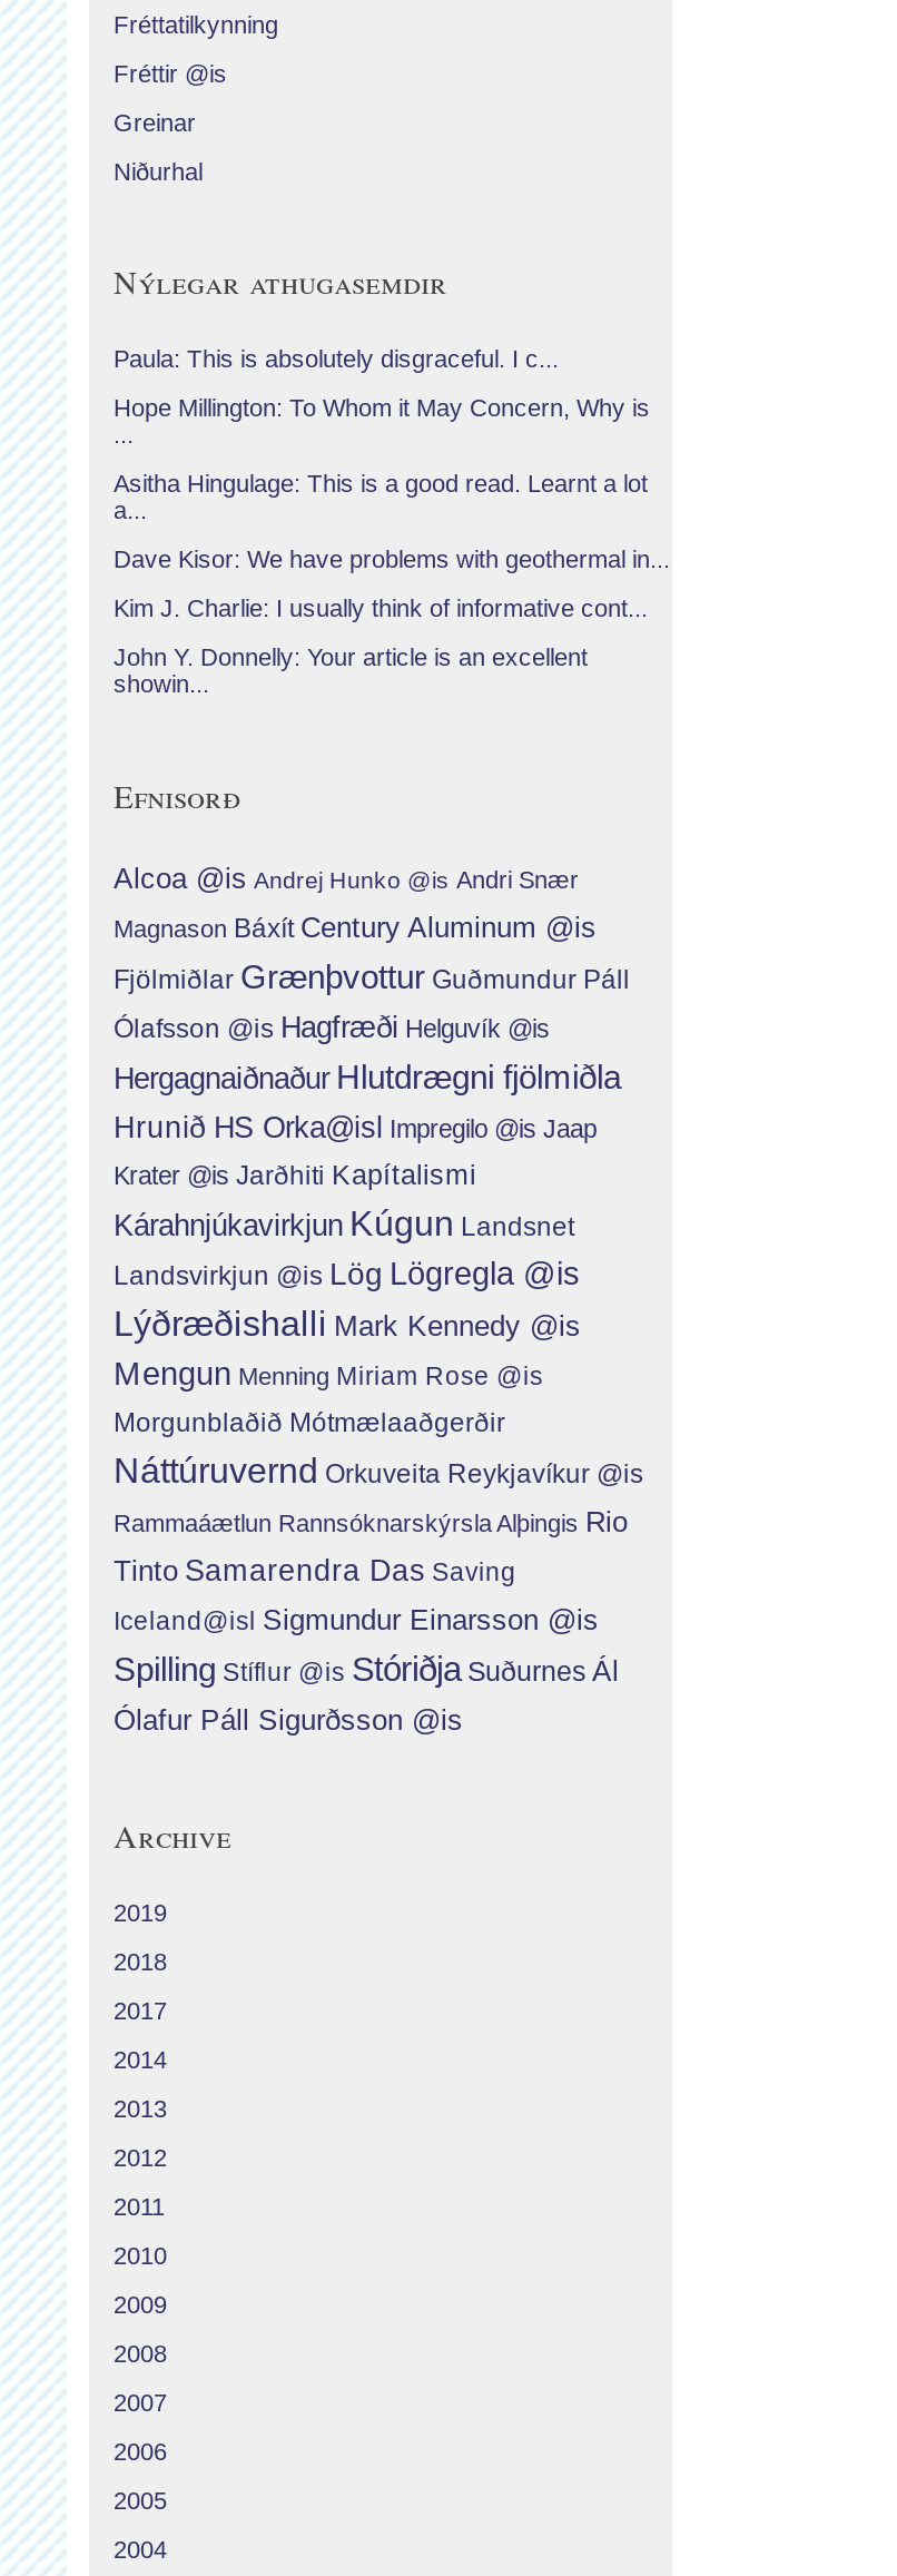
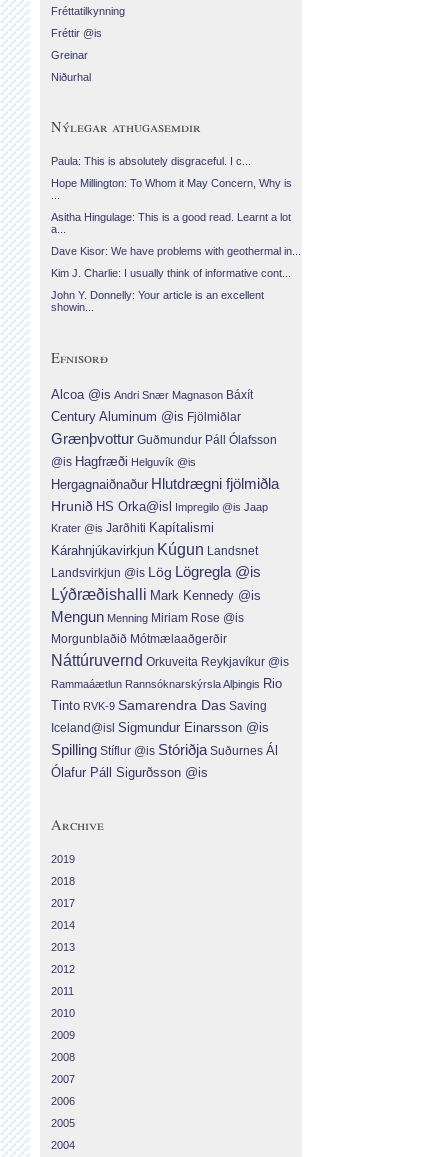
[114,861,579,894] Alcoa @is Andrej Hunko @is Andri Snær -> [51,387,253,402] Alcoa @is Andri Snær Magnason Báxít
[114,910,630,1043] Magnason Báxít Century Aluminum @is | Fjölmiðlar Grænþvottur Guðmundur Páll | Ólafsson @is Hagfræði Helguvík @is -> [51,409,277,469] Century Aluminum @is Fjölmiðlar | Grænþvottur Guðmundur Páll Ólafsson | @is Hagfræði Helguvík @is
[114,1553,516,1587] Tinto Samarendra Das Saving -> [51,698,267,713] Tinto RVK-9 Samarendra Das Saving

